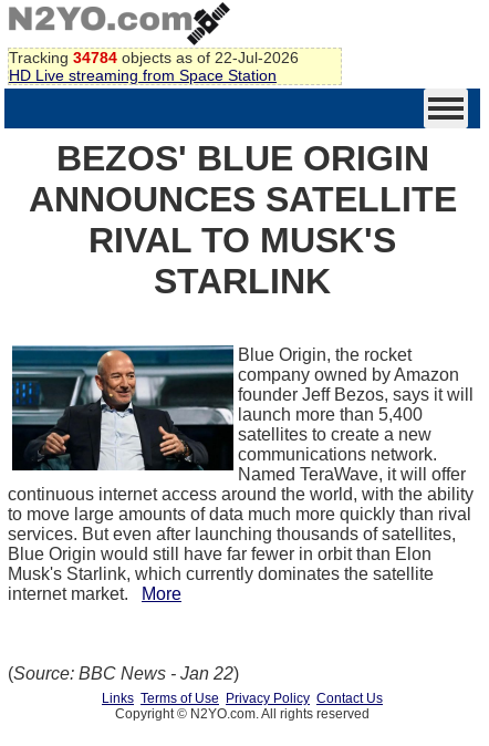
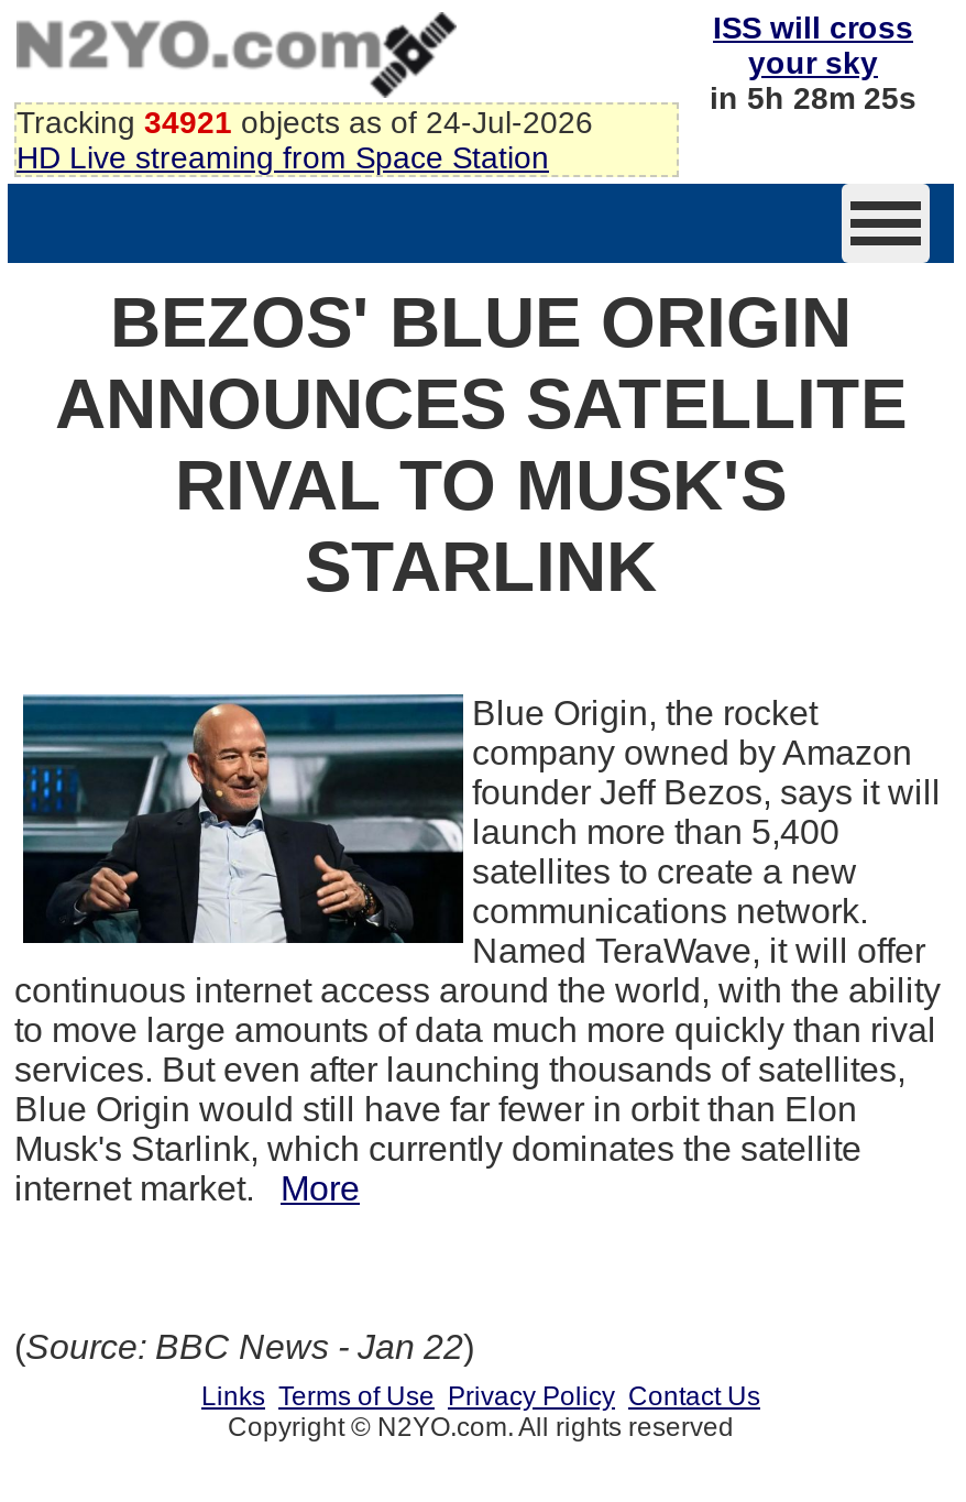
none -> [710,10,916,116] ISS will cross | your sky | in 5h 28m 25s
[9,48,299,66] Tracking 34784 objects as of 22-Jul-2026 -> [17,104,593,139] Tracking 34921 objects as of 24-Jul-2026

